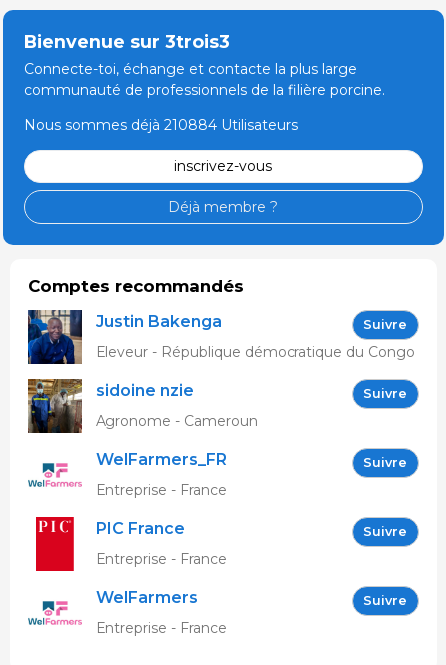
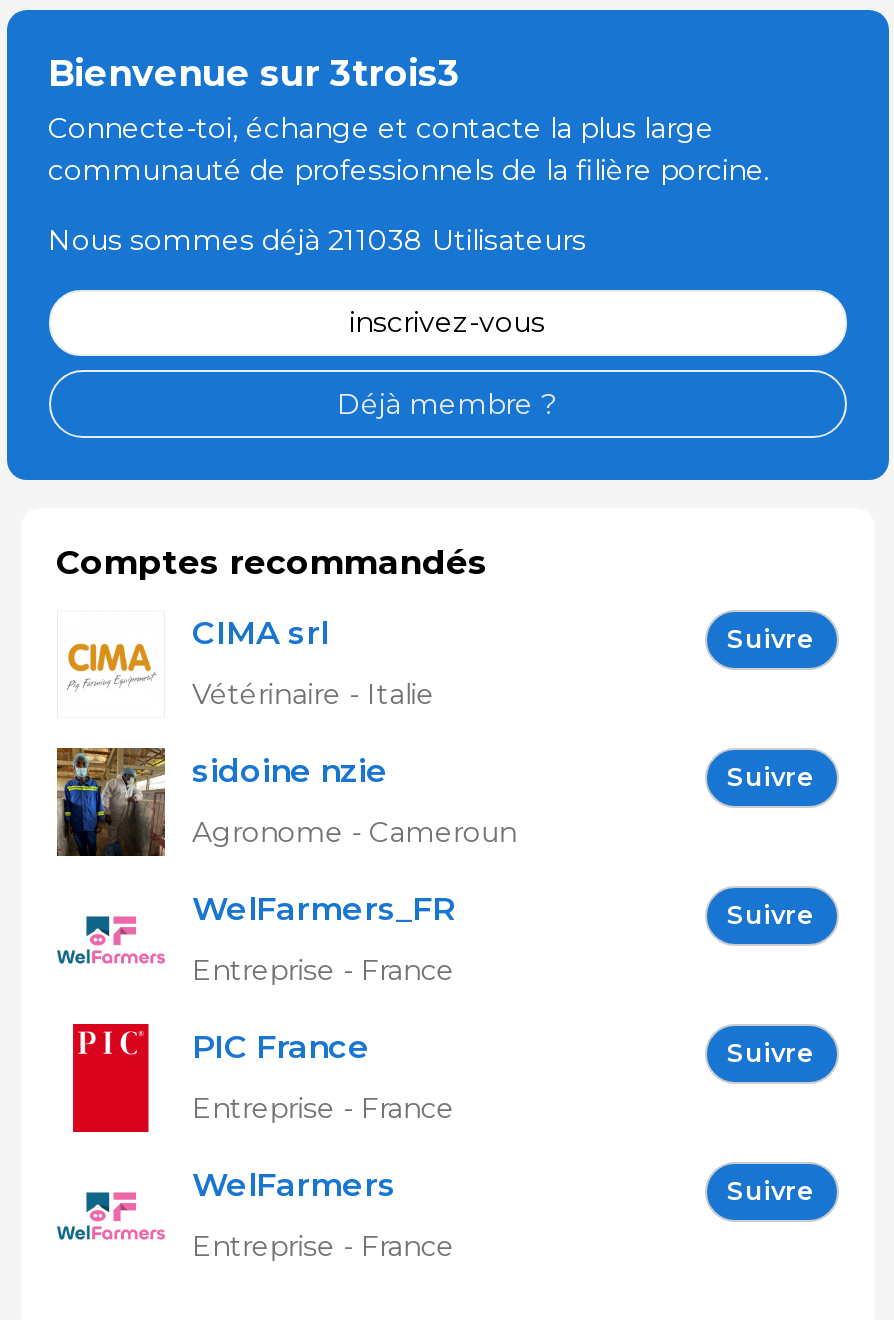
[23,116,297,134] Nous sommes déjà 210884 Utilisateurs -> [48,222,586,258] Nous sommes déjà 211038 Utilisateurs
[27,309,221,365] [image] | Justin Bakenga -> [57,610,328,718] [image] | CIMA srl
[95,343,415,361] Eleveur - République démocratique du Congo -> [192,676,434,712] Vétérinaire - Italie

